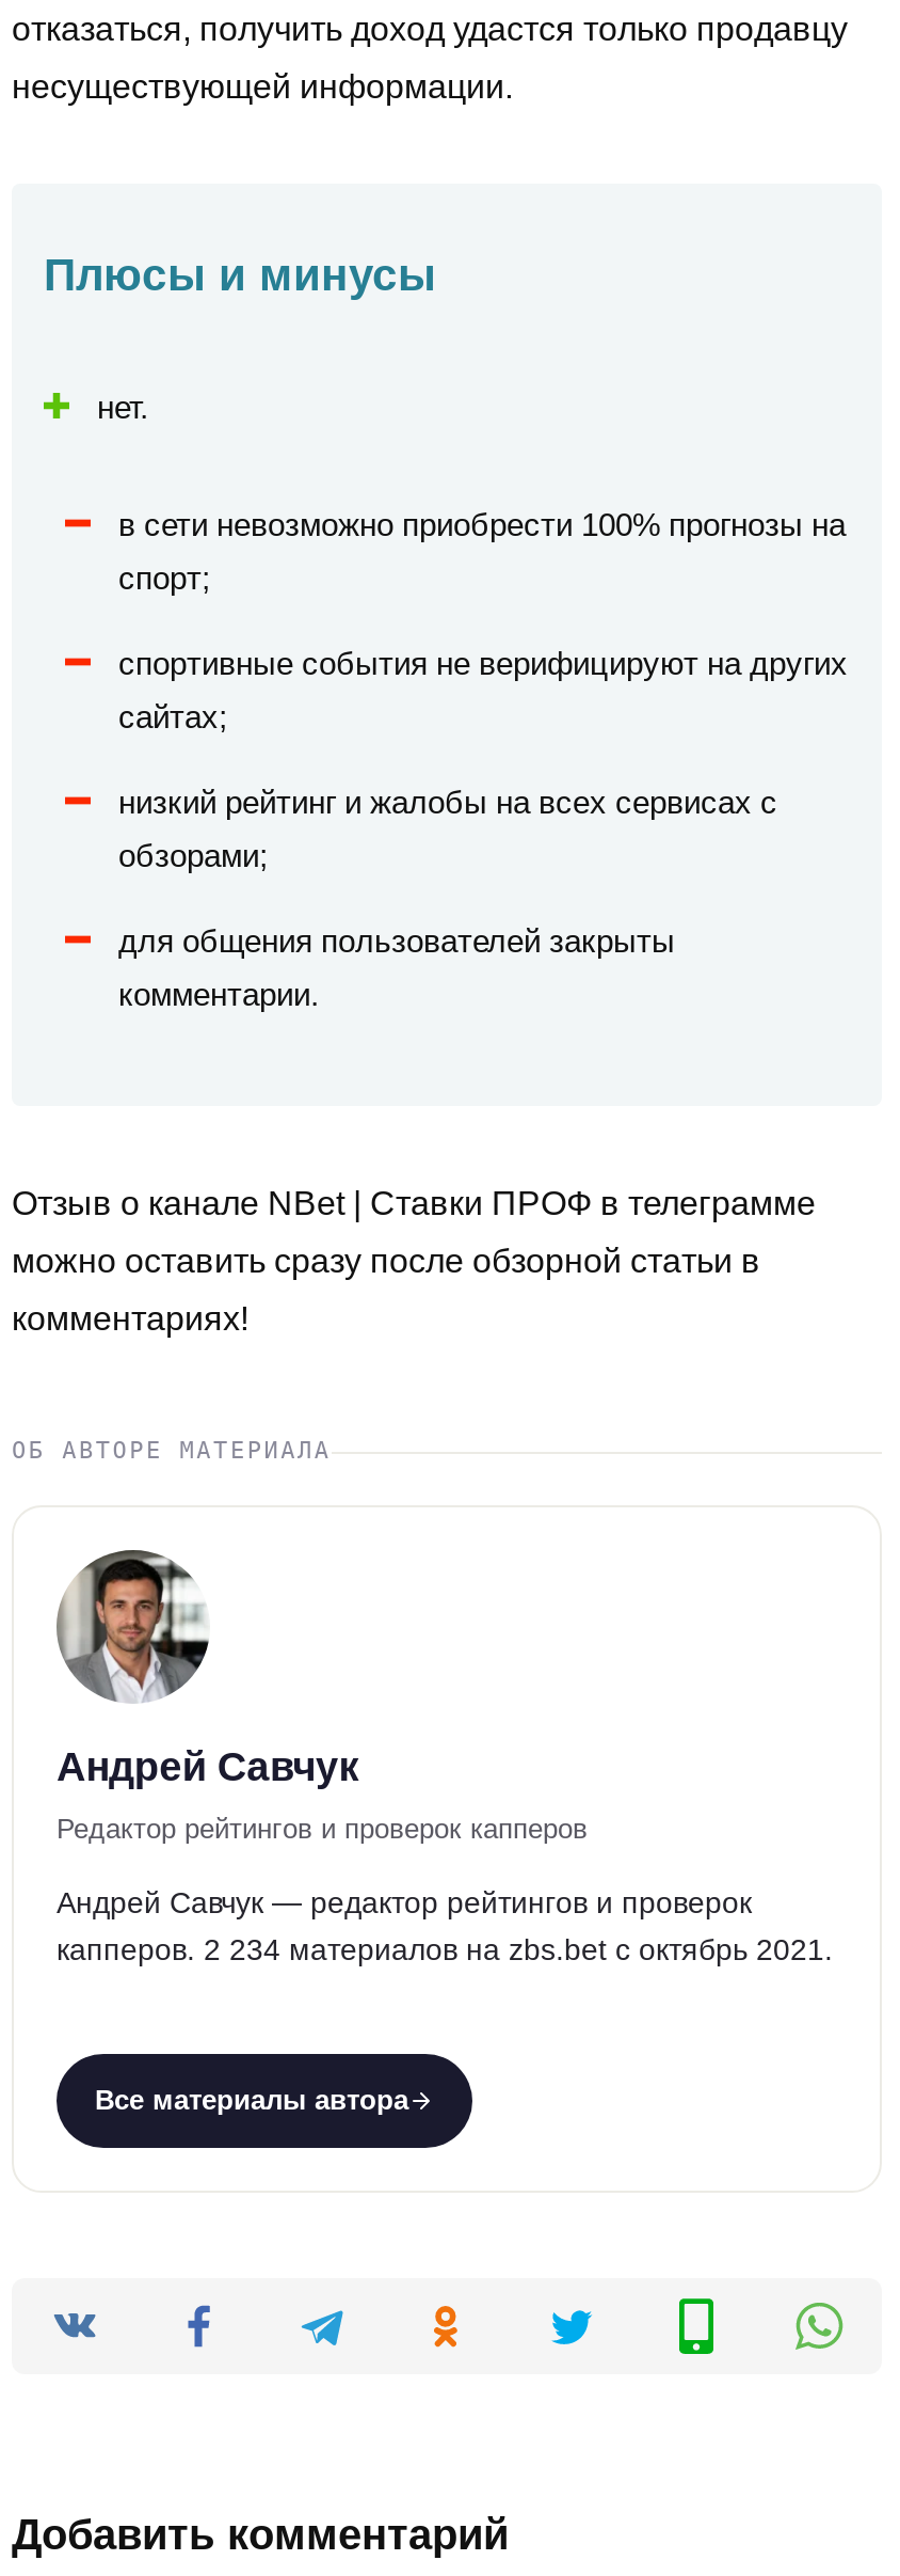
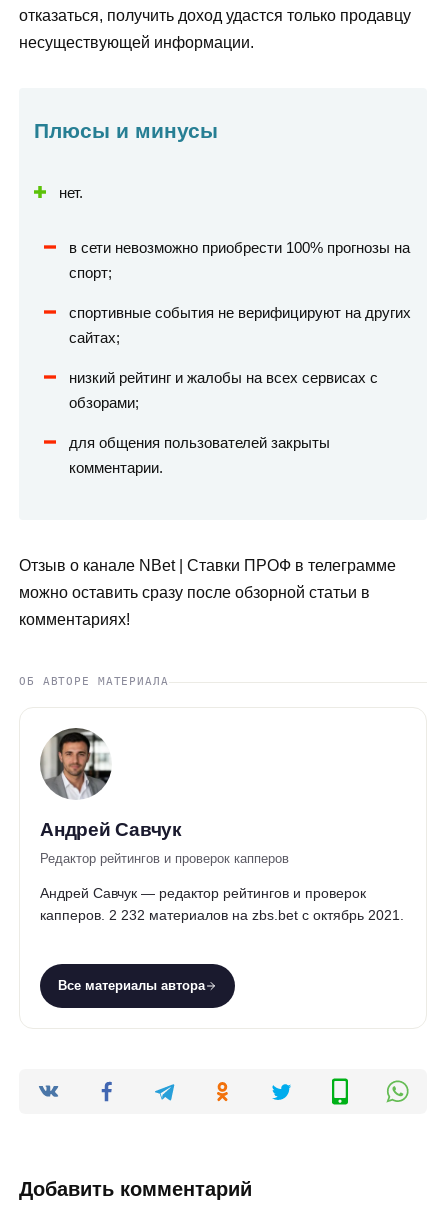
[57,1932,833,1967] капперов. 2 234 материалов на zbs.bet с октябрь 2021. -> [40,907,404,923] капперов. 2 232 материалов на zbs.bet с октябрь 2021.

